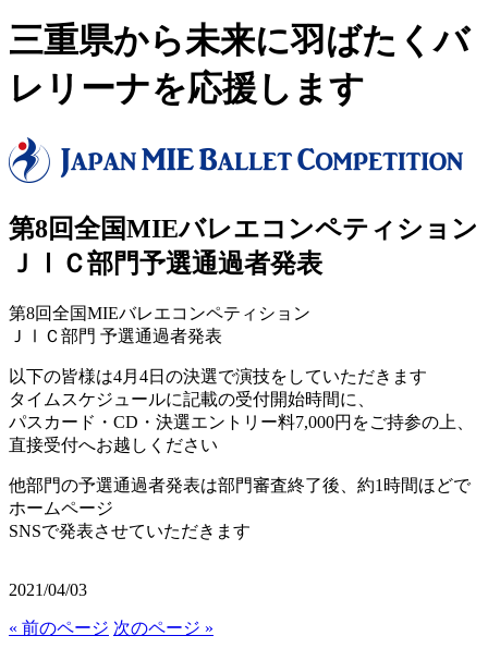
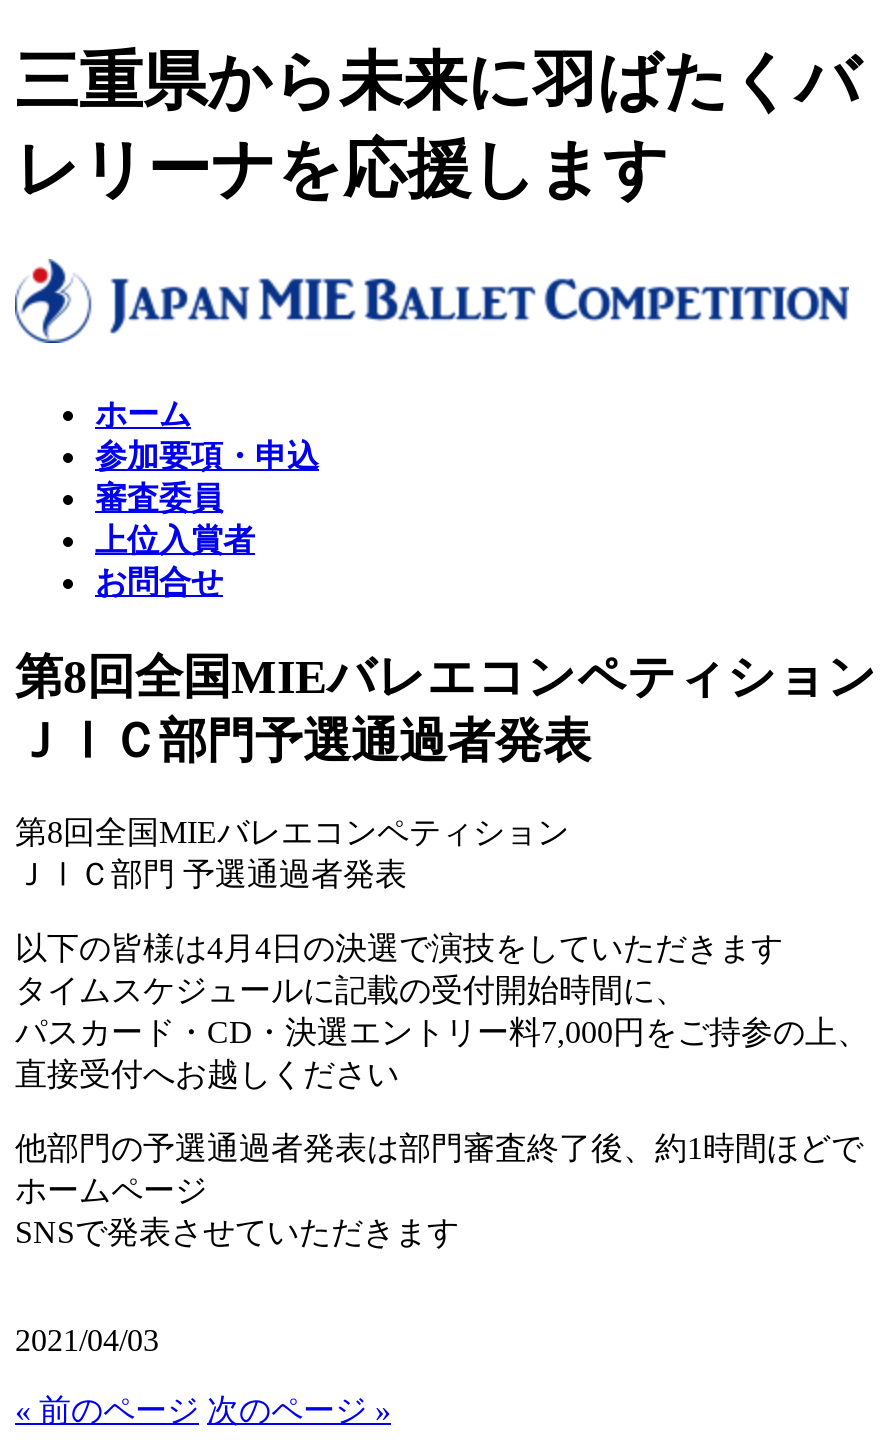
none -> [95,397,319,599] ホーム | 参加要項・申込 | 審査委員 | 上位入賞者 | お問合せ

